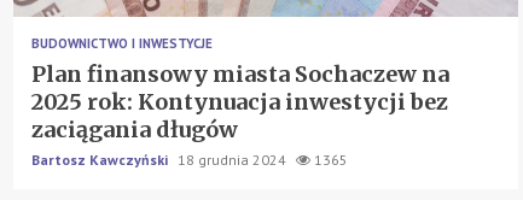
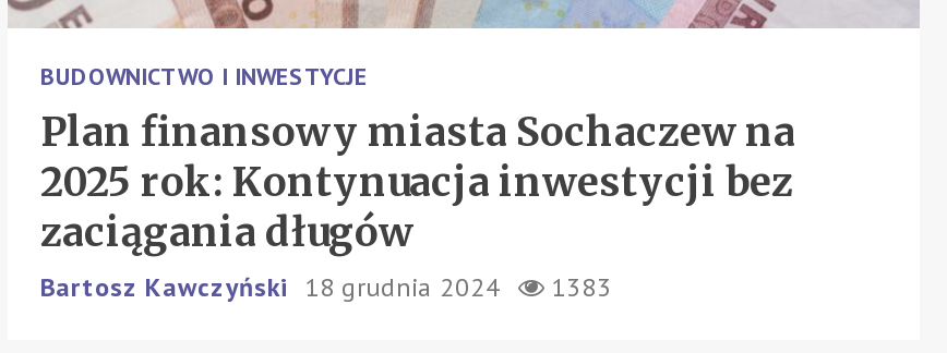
[31,150,348,168] Bartosz Kawczyński 18 grudnia 2024 1365 -> [40,271,612,304] Bartosz Kawczyński 18 grudnia 2024 1383

